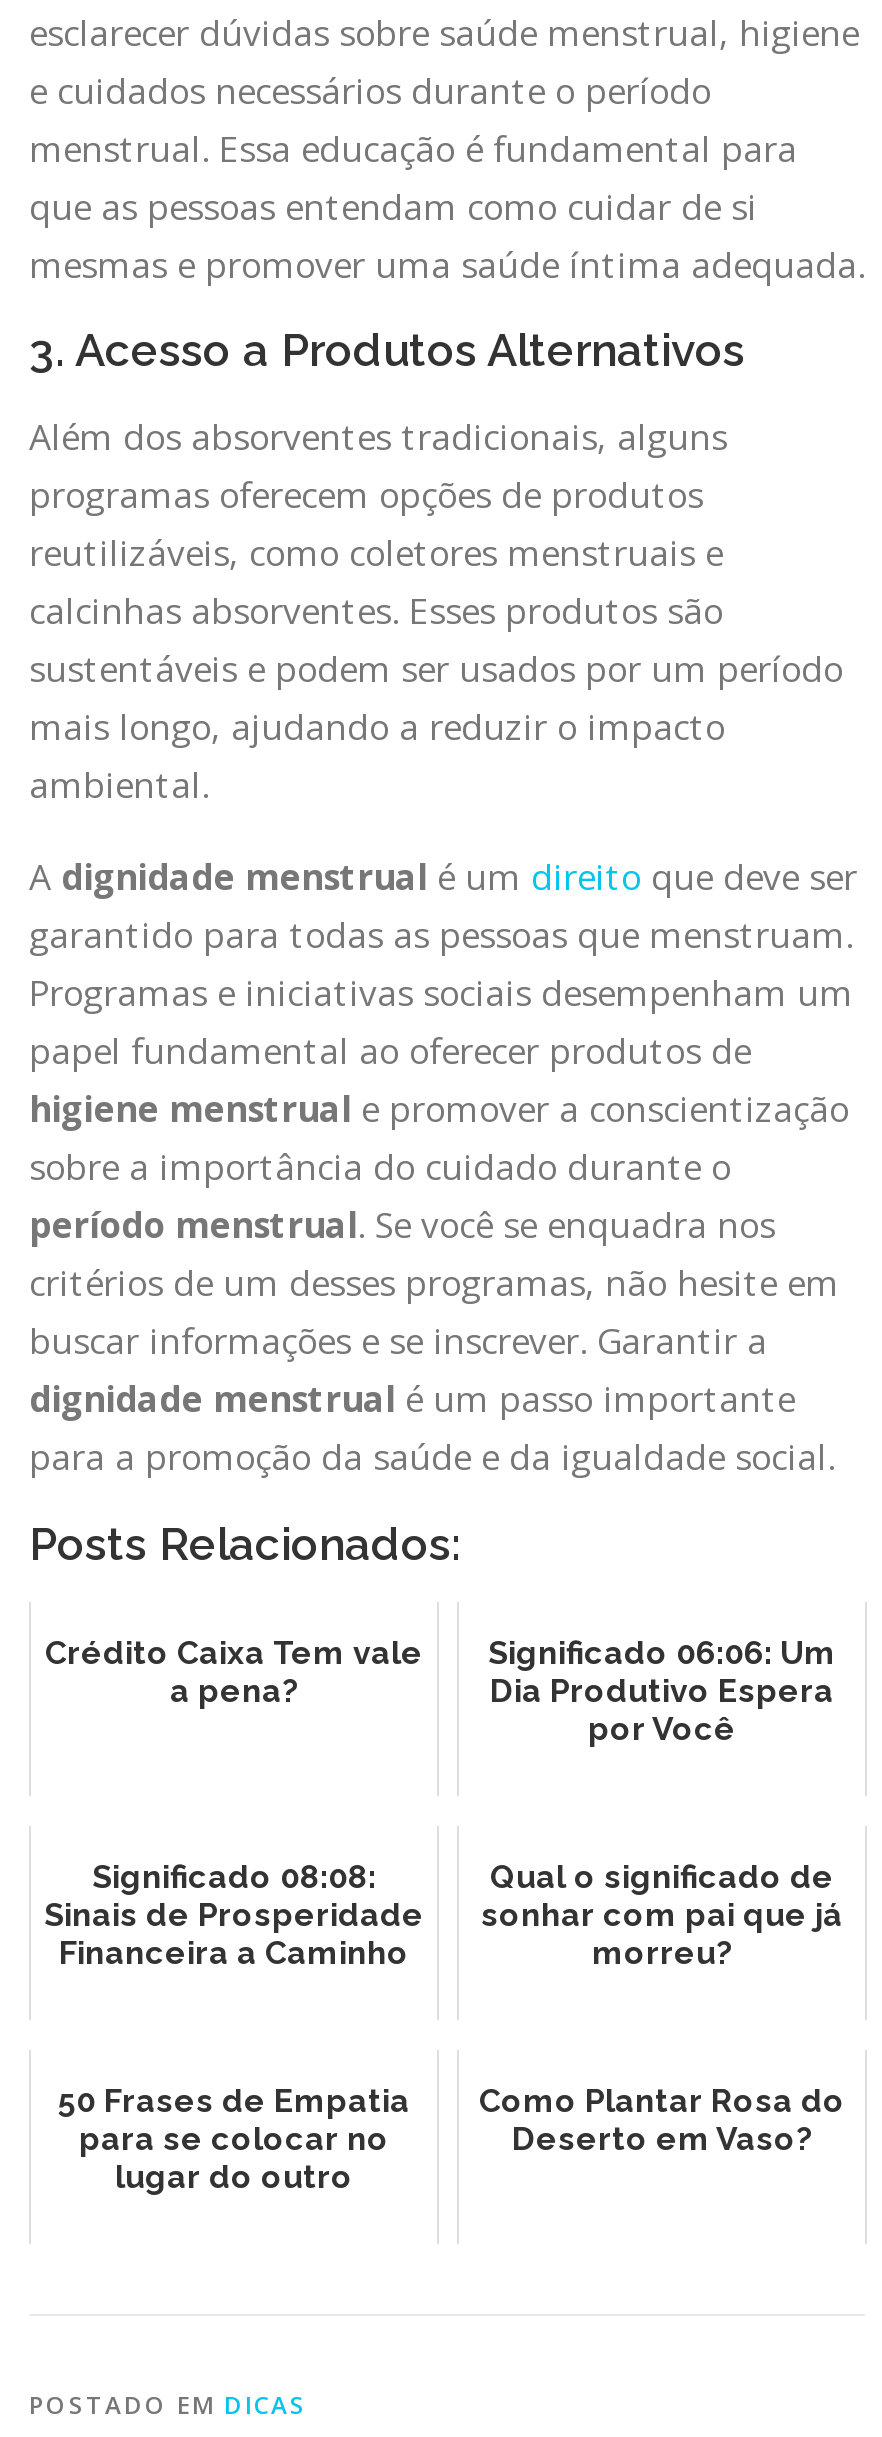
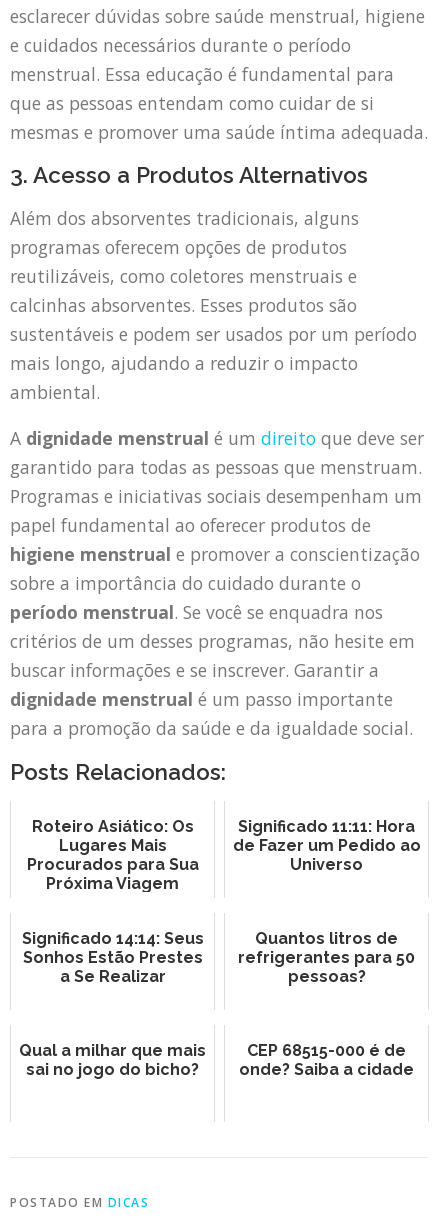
[45,1634,423,1710] Crédito Caixa Tem vale | a pena? -> [26,817,198,893] Roteiro Asiático: Os | Lugares Mais | Procurados para Sua | Próxima Viagem
[488,1634,836,1748] Significado 06:06: Um | Dia Produtivo Espera | por Você -> [232,817,420,874] Significado 11:11: Hora | de Fazer um Pedido ao | Universo
[44,1858,424,1972] Significado 08:08: | Sinais de Prosperidade | Financeira a Caminho -> [21,929,203,986] Significado 14:14: Seus | Sonhos Estão Prestes | a Se Realizar
[481,1858,843,1972] Qual o significado de | sonhar com pai que já | morreu? -> [238,929,415,986] Quantos litros de | refrigerantes para 50 | pessoas?
[58,2082,410,2196] 50 Frases de Empatia | para se colocar no | lugar do outro -> [19,1041,206,1079] Qual a milhar que mais | sai no jogo do bicho?
[479,2082,845,2158] Como Plantar Rosa do | Deserto em Vaso? -> [239,1041,414,1079] CEP 68515-000 é de | onde? Saiba a cidade

